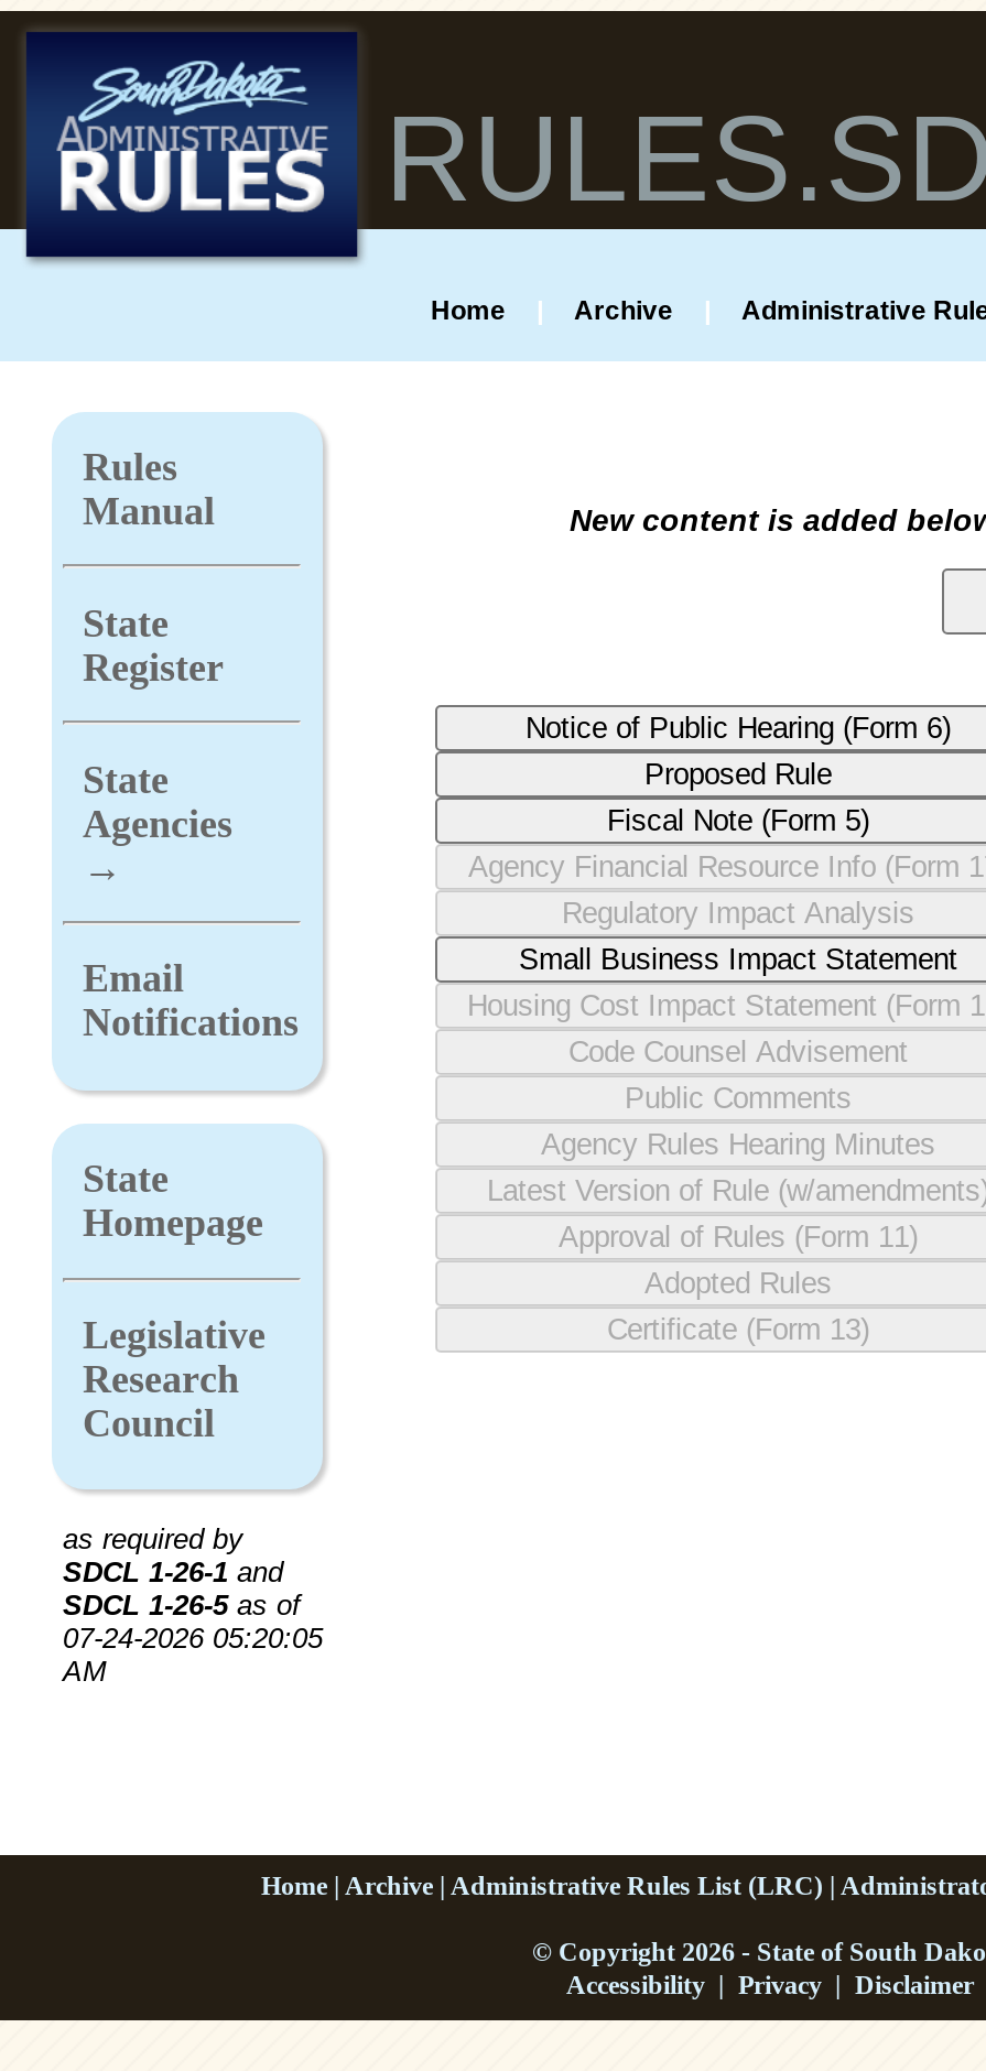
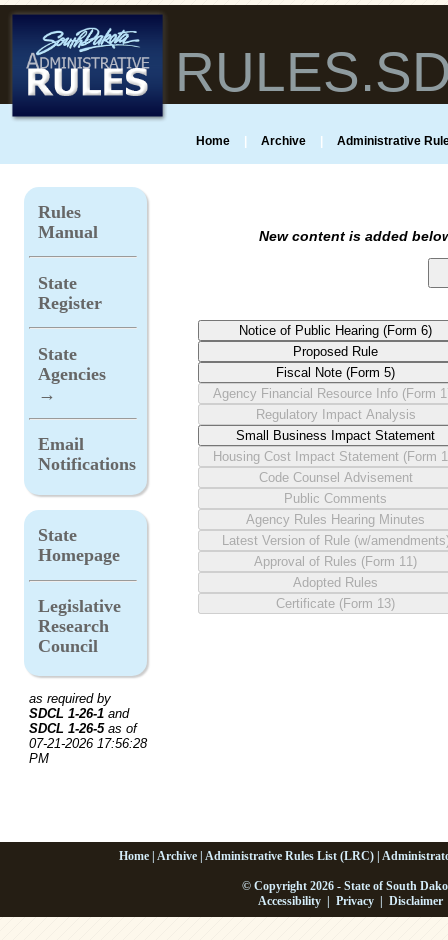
[63,1622,323,1689] 07-24-2026 05:20:05 | AM -> [29,736,147,766] 07-21-2026 17:56:28 | PM

